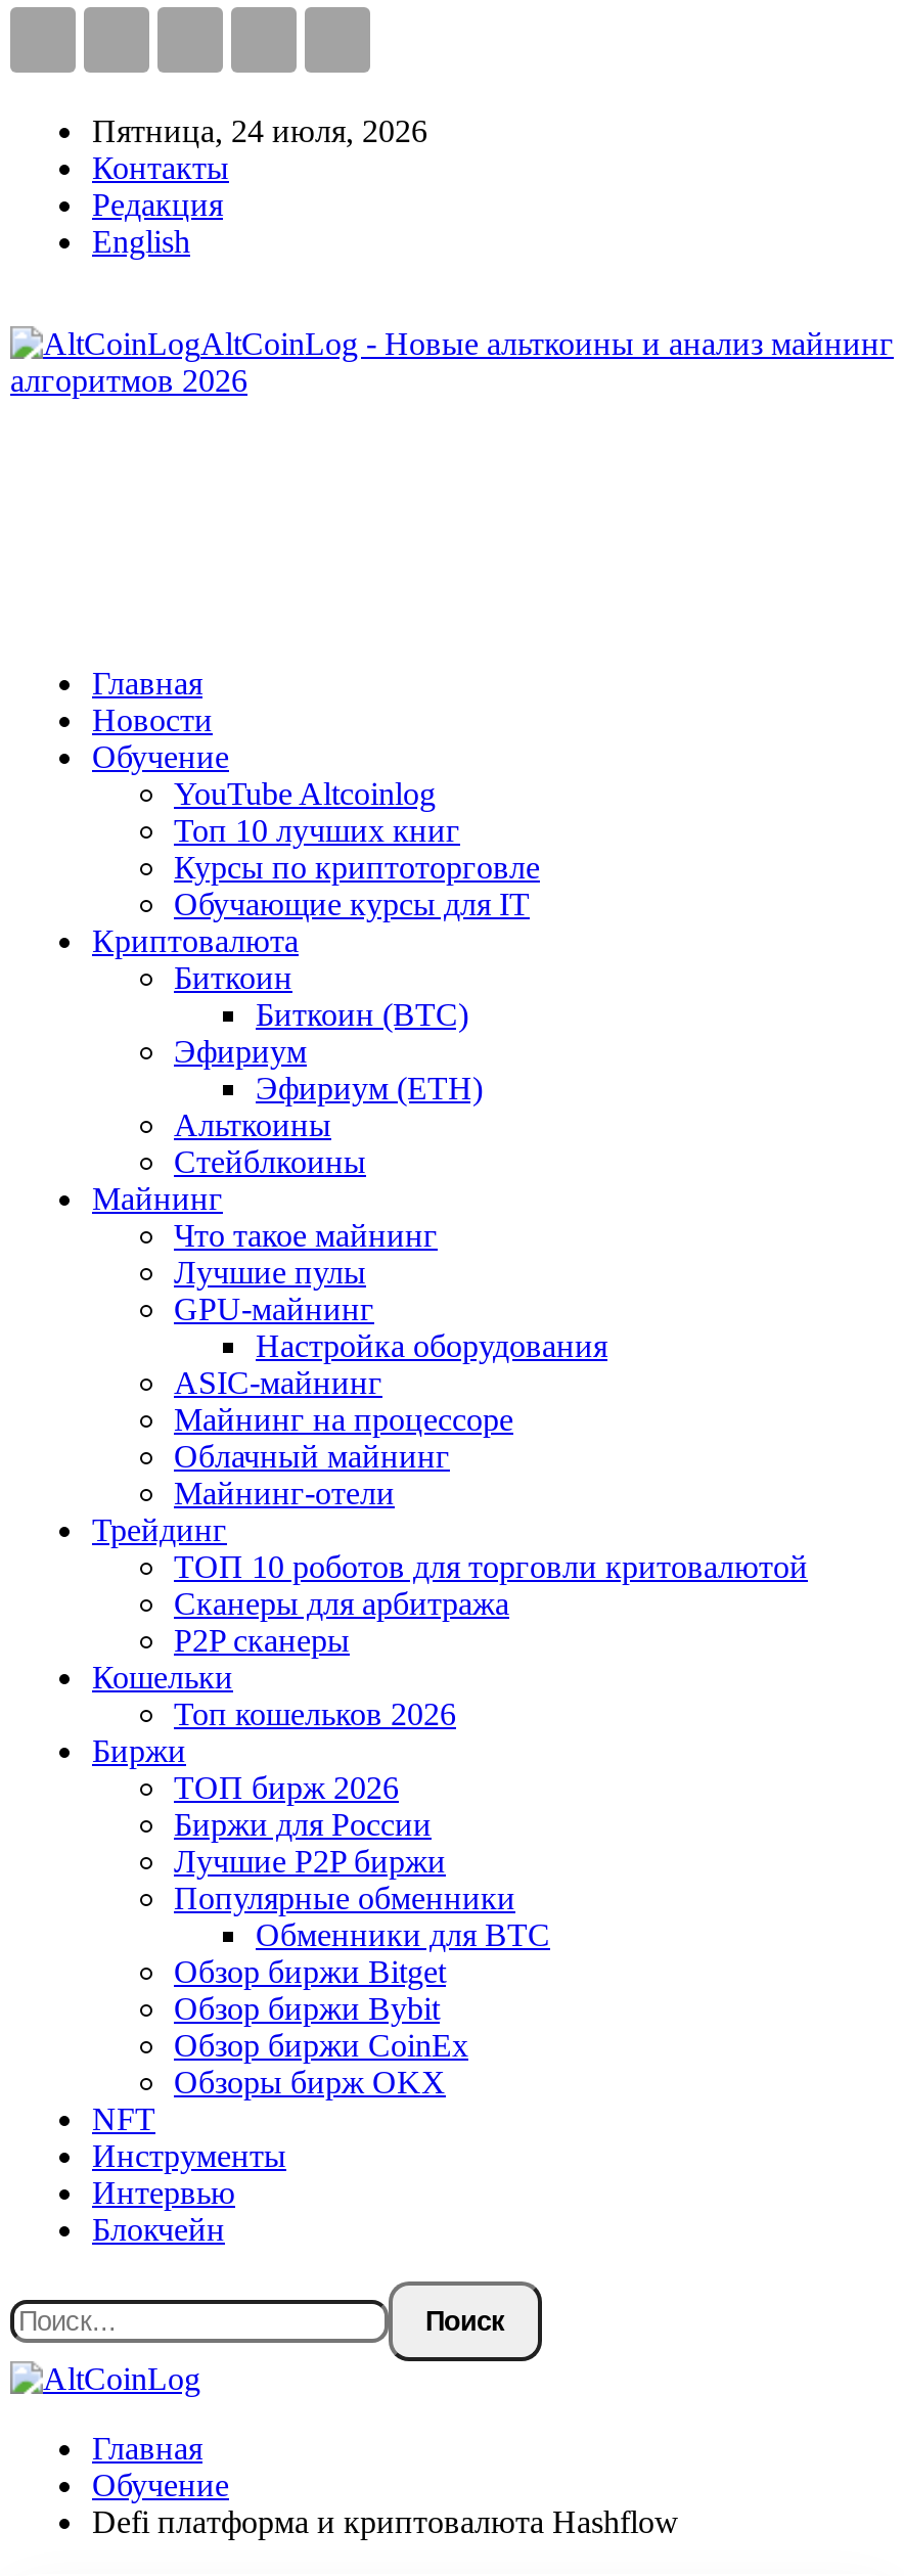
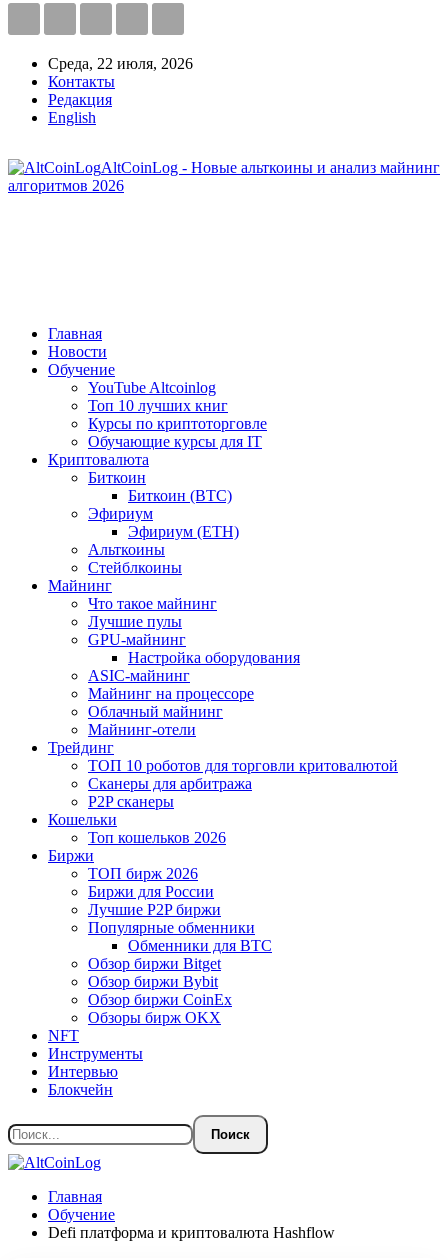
[92,114,427,148] Пятница, 24 июля, 2026 -> [48,55,193,72] Среда, 22 июля, 2026

